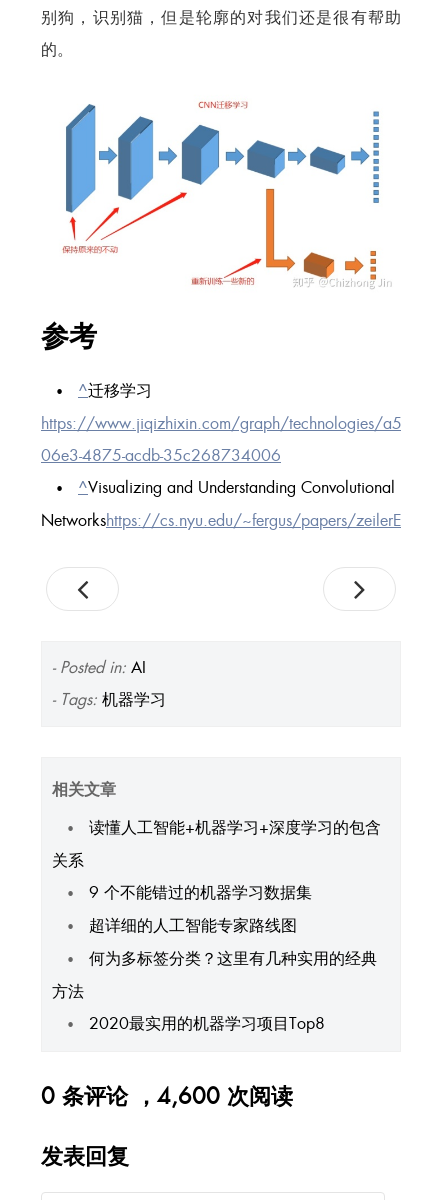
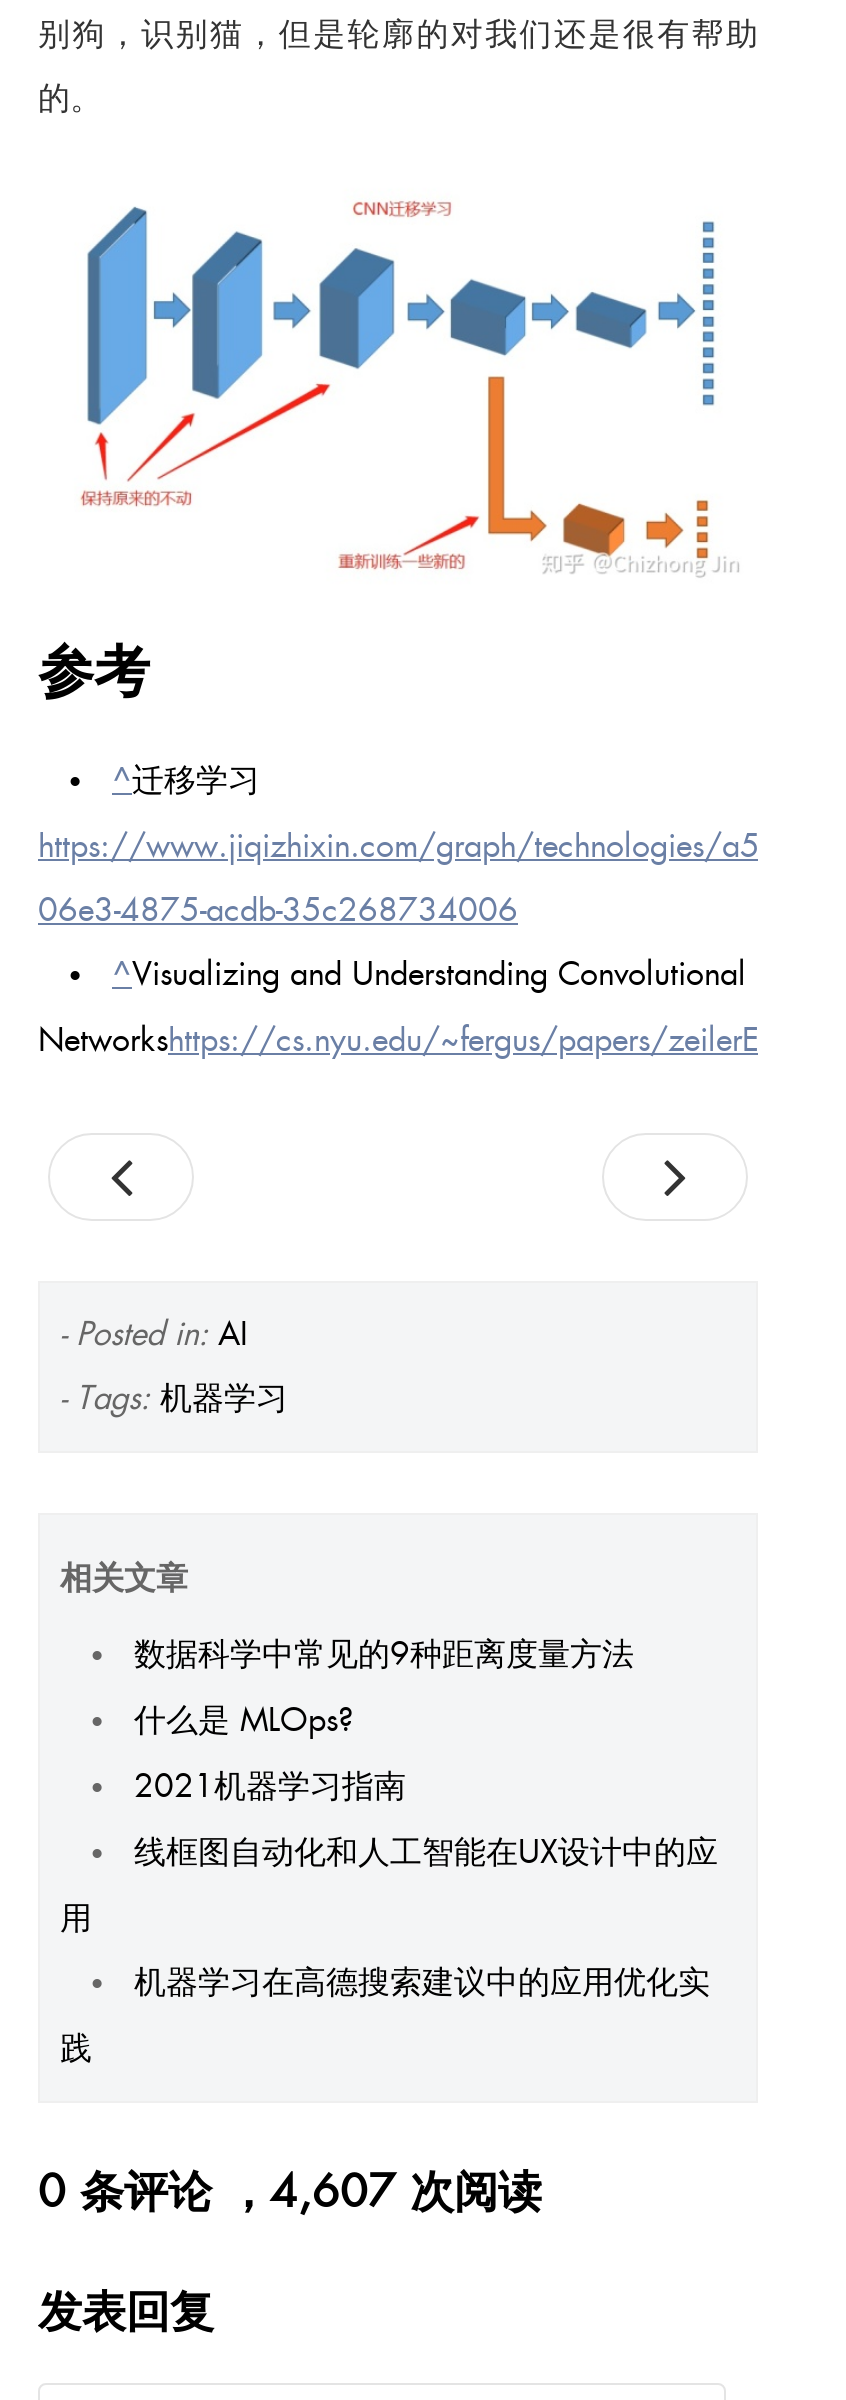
[89,817,381,838] 读懂人工智能+机器学习+深度学习的包含 -> [134,1634,634,1676] 数据科学中常见的9种距离度量方法
[52,850,84,871] 关系 -> [134,1700,354,1742] 什么是 MLOps?
[89,882,312,903] 9 个不能错过的机器学习数据集 -> [134,1766,406,1808] 2021机器学习指南
[89,915,297,936] 超详细的人工智能专家路线图 -> [134,1832,718,1874] 线框图自动化和人工智能在UX设计中的应
[89,948,377,969] 何为多标签分类？这里有几种实用的经典 -> [60,1898,92,1940] 用
[52,981,84,1002] 方法 -> [134,1962,710,2004] 机器学习在高德搜索建议中的应用优化实
[89,1013,325,1034] 2020最实用的机器学习项目Top8 -> [60,2028,92,2070] 践
[41,1082,293,1111] 0 条评论 ，4,600 次阅读 -> [38,2164,542,2222] 0 条评论 ，4,607 次阅读

